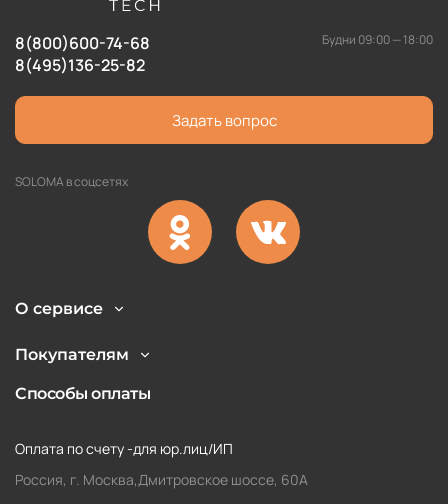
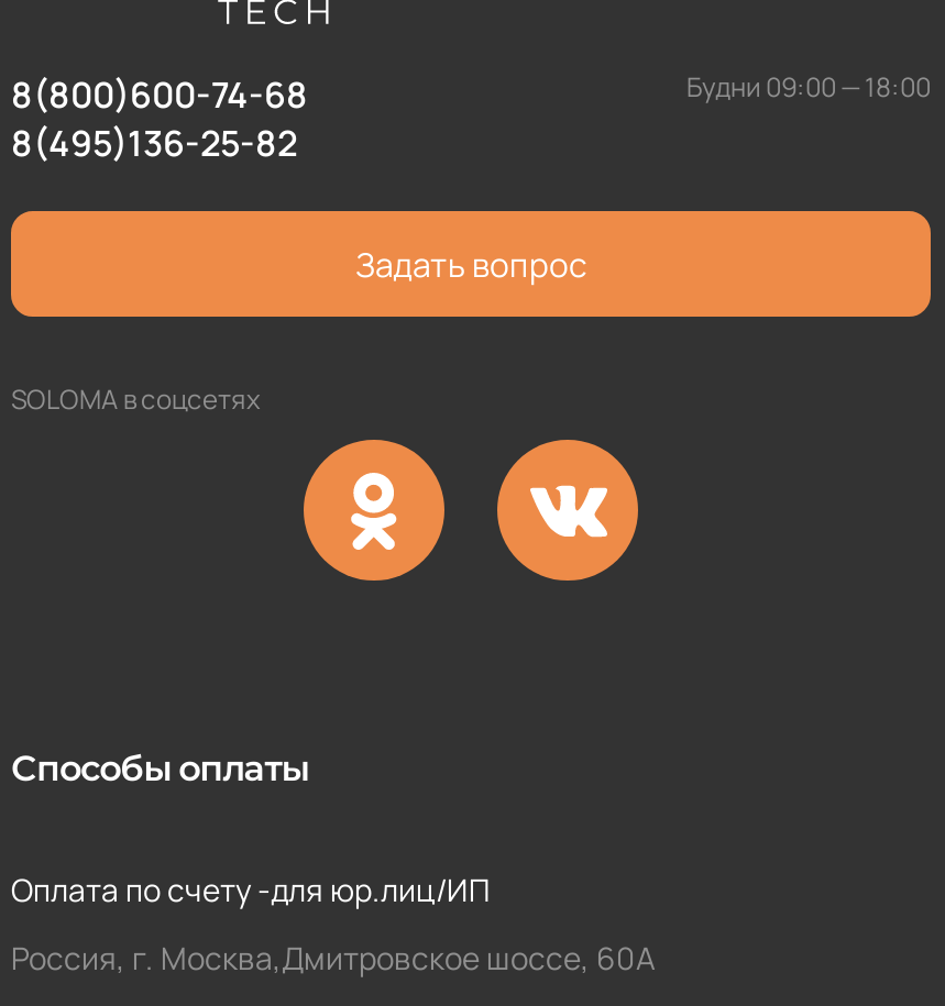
[15,299,129,364] О сервисе | Покупателям -> none

